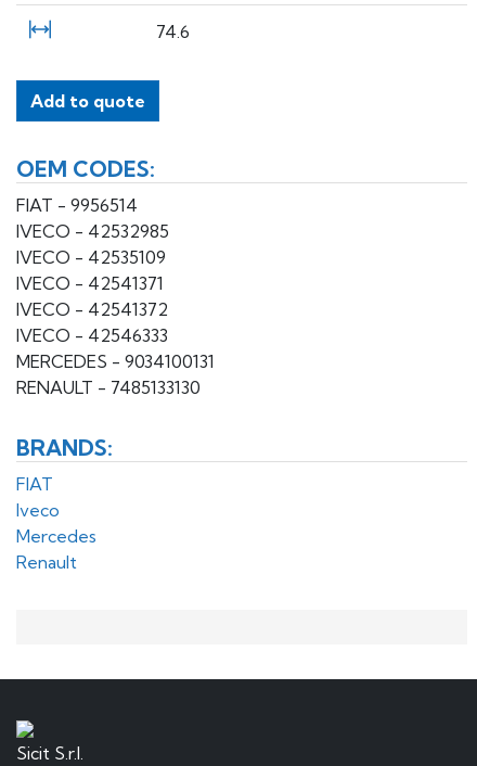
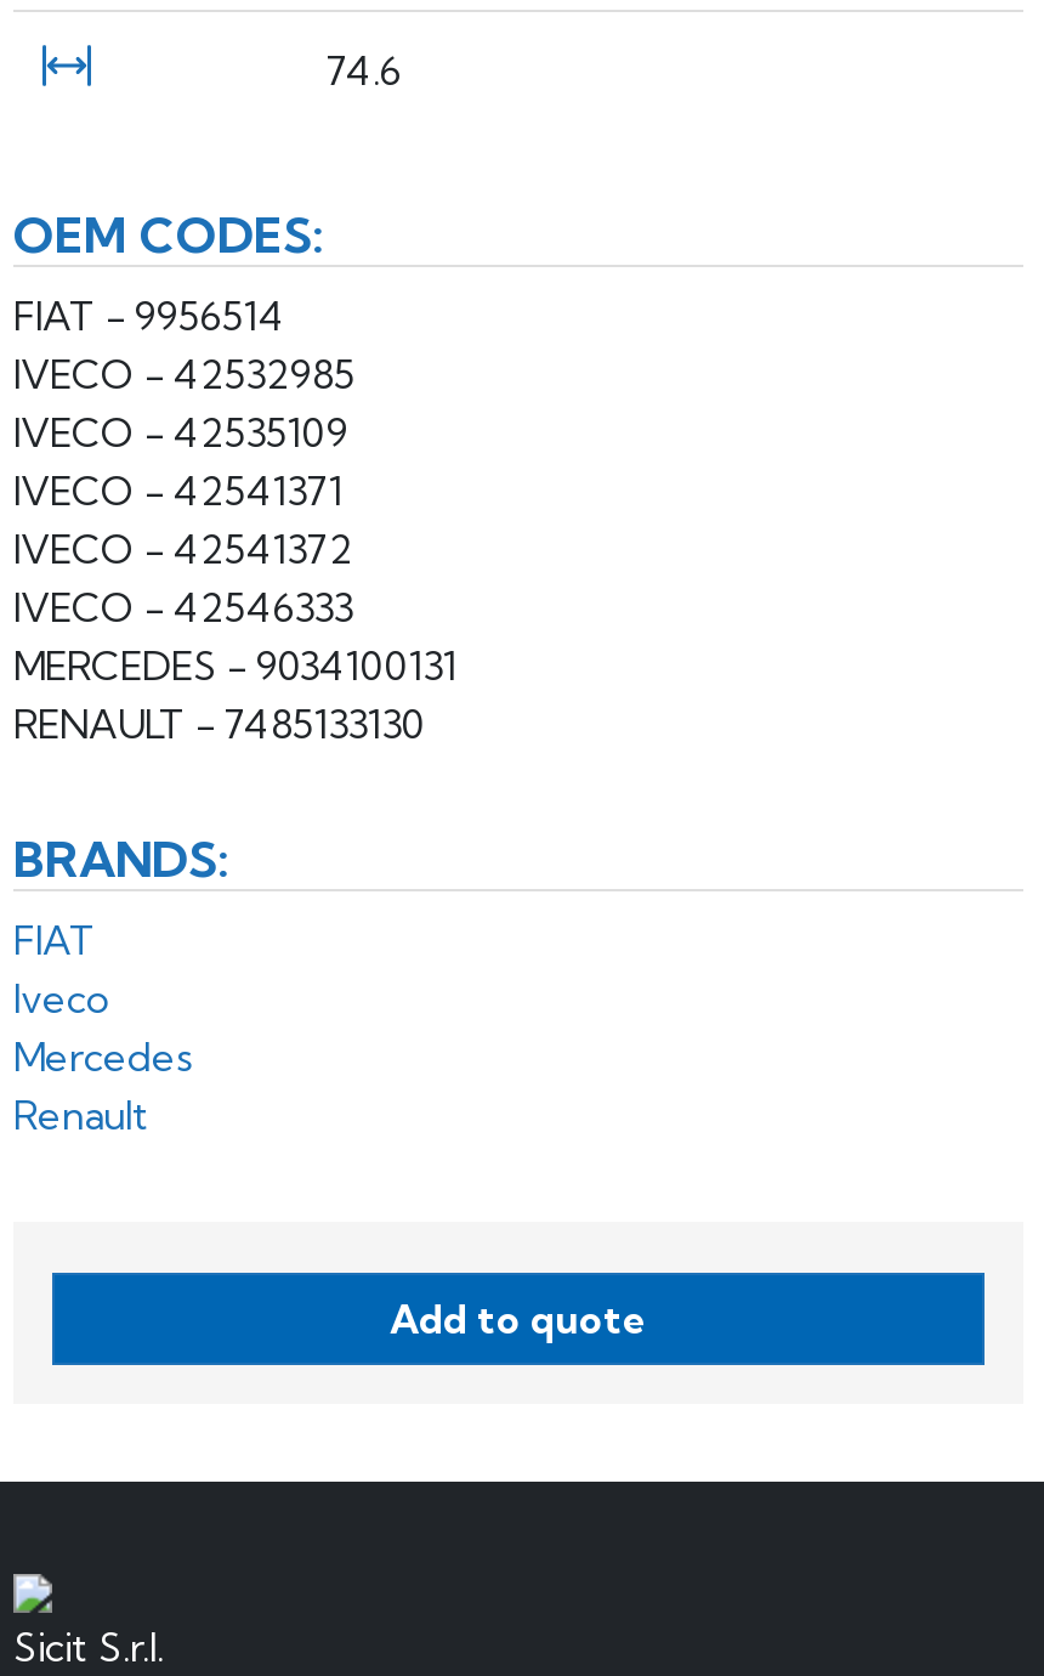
moved [30,90,145,111] -> [390,1294,647,1343]: Add to quote
moved [16,155,215,573] -> [13,203,458,1138]: OEM CODES: | FIAT - 9956514 | IVECO - 42532985 | ... | Mercedes | Renault

